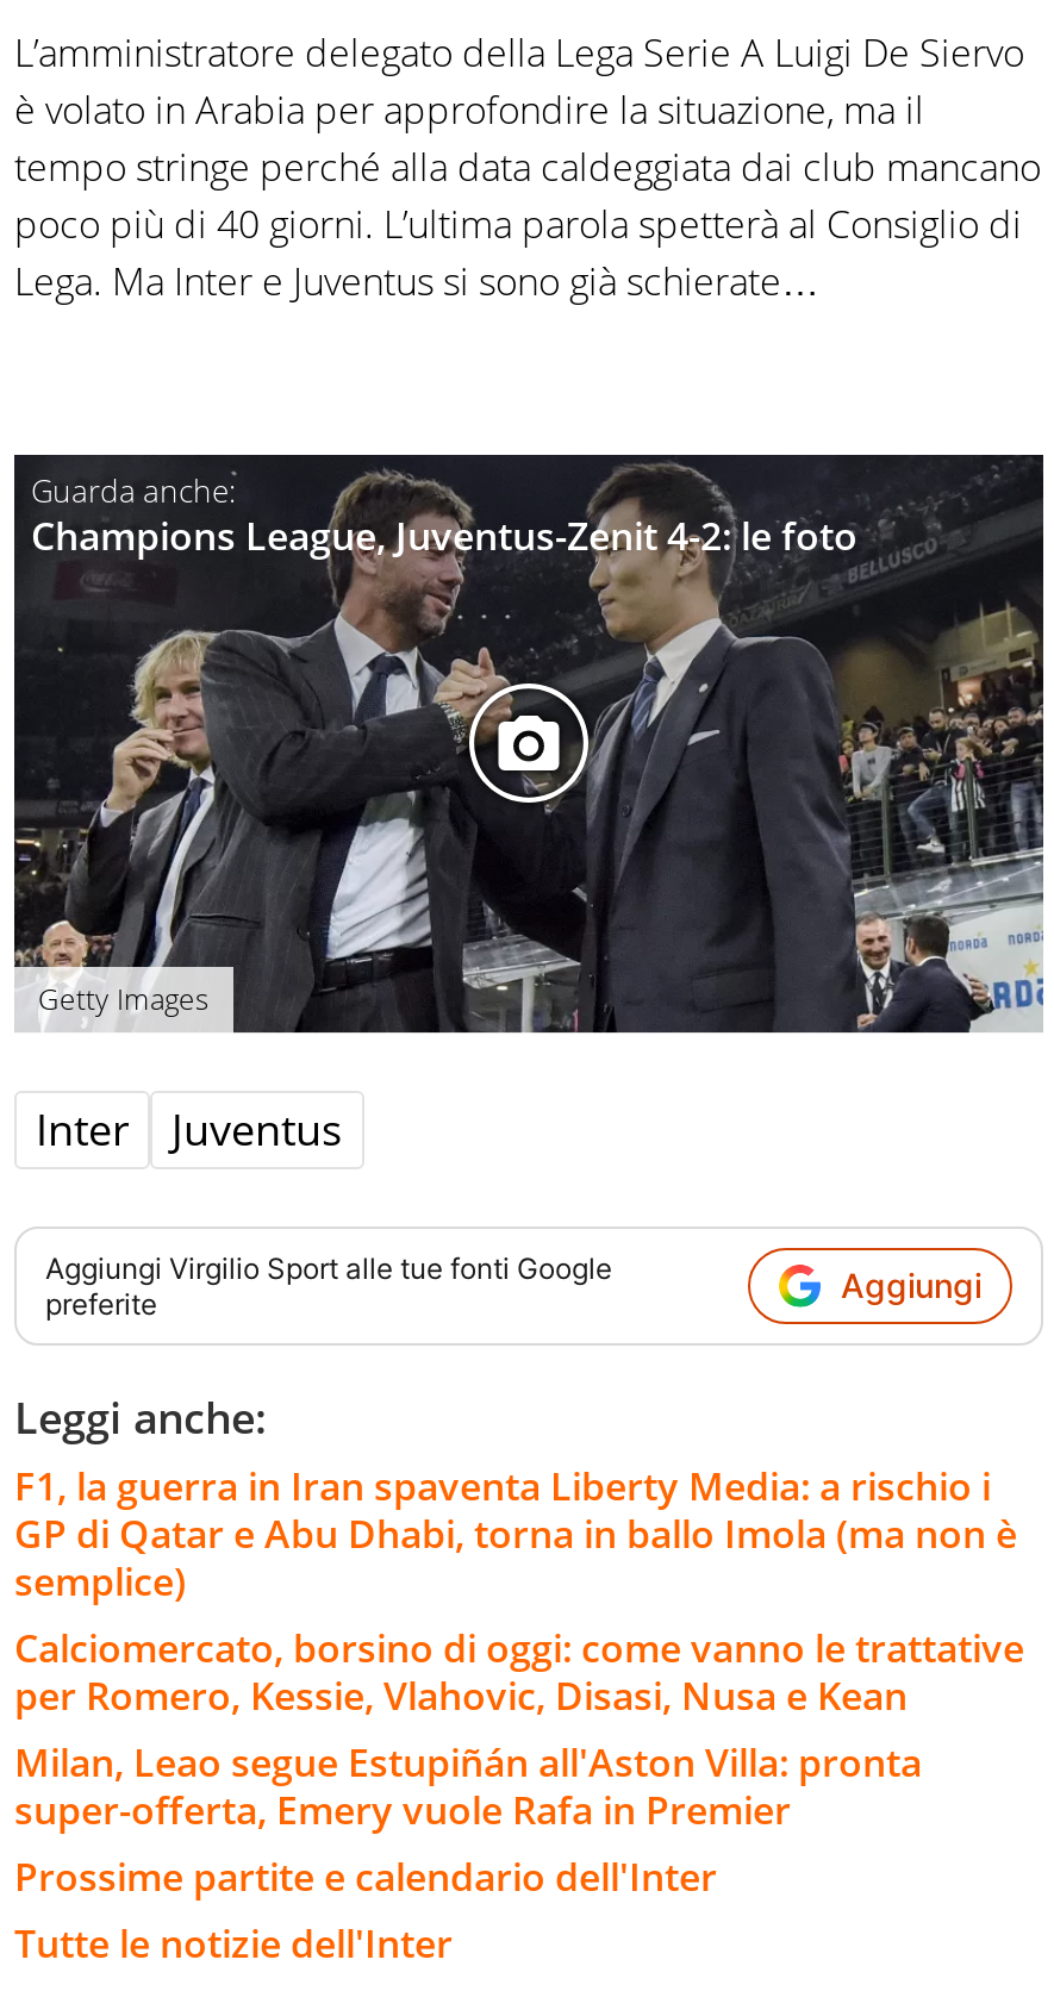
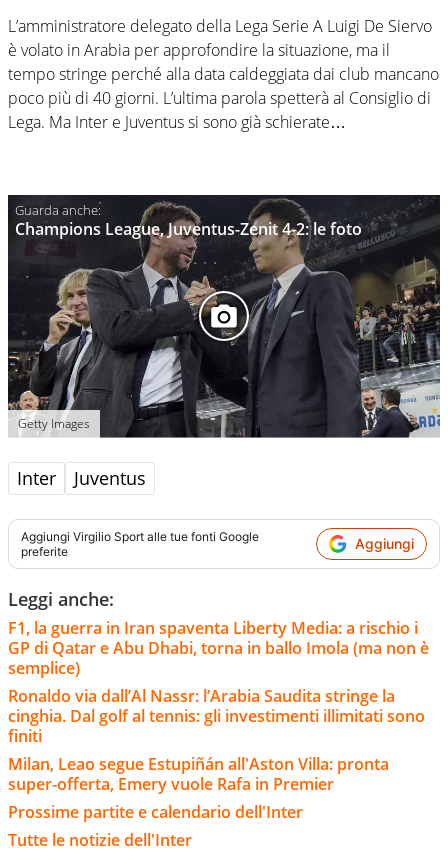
[14,1622,1024,1722] Calciomercato, borsino di oggi: come vanno le trattative | per Romero, Kessie, Vlahovic, Disasi, Nusa e Kean -> [8,685,425,747] Ronaldo via dall’Al Nassr: l’Arabia Saudita stringe la | cinghia. Dal golf al tennis: gli investimenti illimitati sono | finiti

